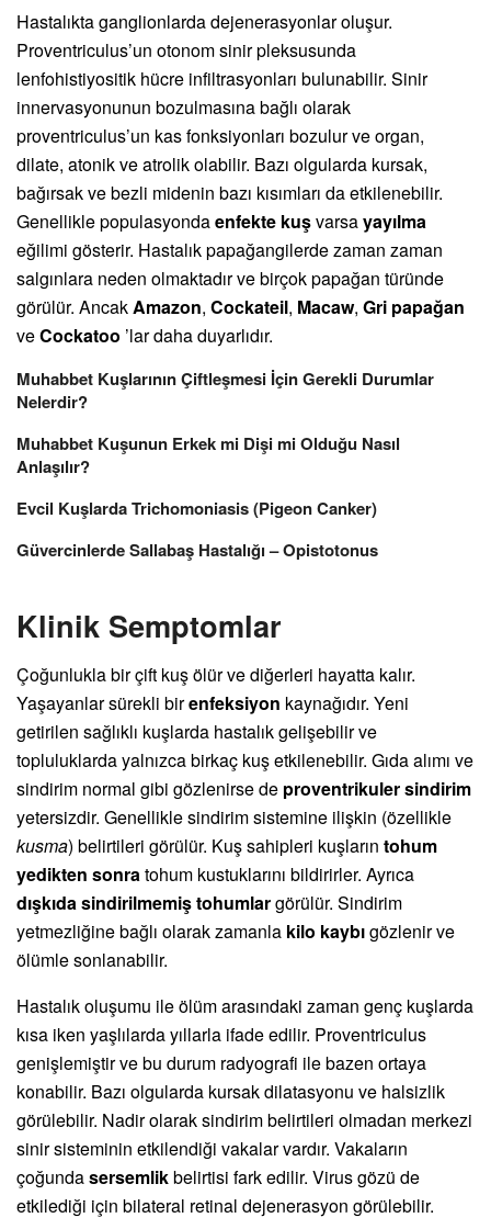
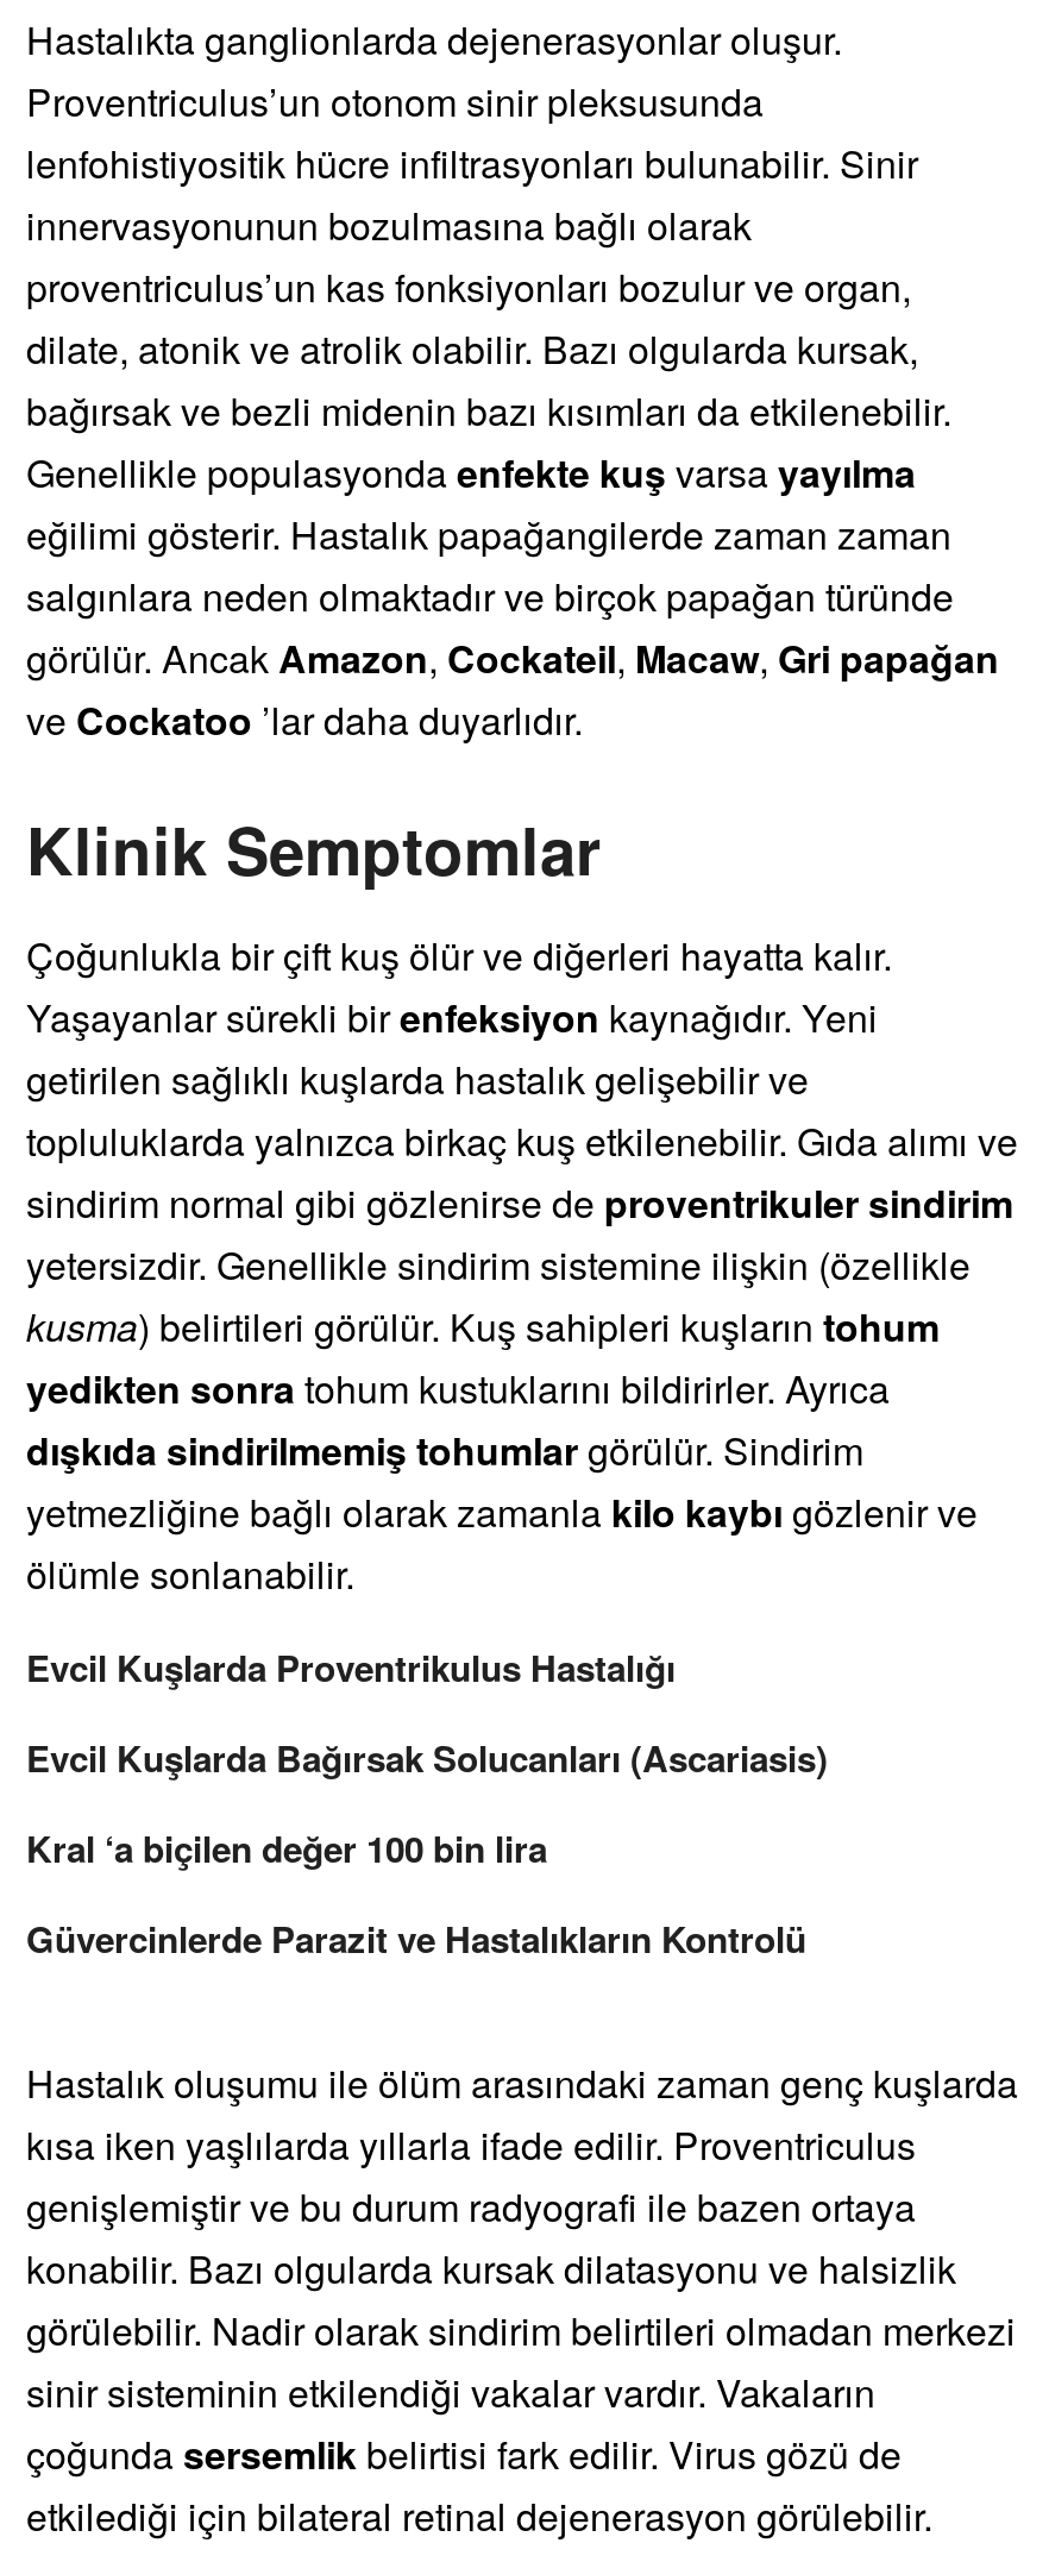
[16,367,434,562] Muhabbet Kuşlarının Çiftleşmesi İçin Gerekli Durumlar | Nelerdir? | Muhabbet Kuşunun Erkek mi Dişi mi Olduğu Nasıl | Anlaşılır? | Evcil Kuşlarda Trichomoniasis (Pigeon Canker) | Güvercinlerde Sallabaş Hastalığı – Opistotonus -> none
moved [16,603,473,972] -> [26,801,1018,1600]: Klinik Semptomlar | Çoğunlukla bir çift kuş ölür ve diğerleri hayatta kalır. | Yaşayanlar sürekli bir enfeksiyon kaynağıdır. Yeni | ... | yetmezliğine bağlı olarak zamanla kilo kaybı gözlenir ve | ölümle sonlanabilir.
none -> [26,1640,828,1964] Evcil Kuşlarda Proventrikulus Hastalığı | Evcil Kuşlarda Bağırsak Solucanları (Ascariasis) | Kral ‘a biçilen değer 100 bin lira | Güvercinlerde Parazit ve Hastalıkların Kontrolü

